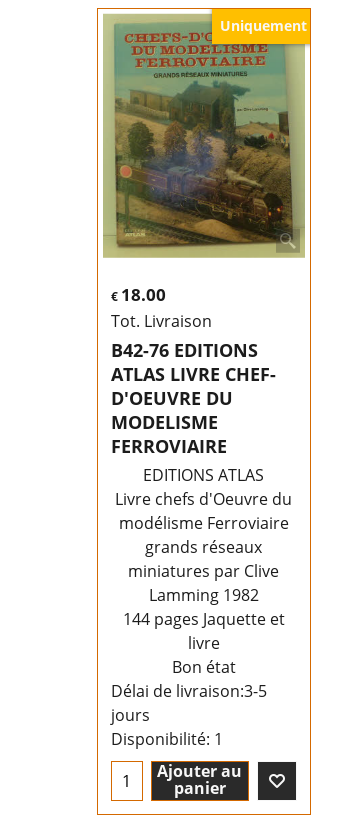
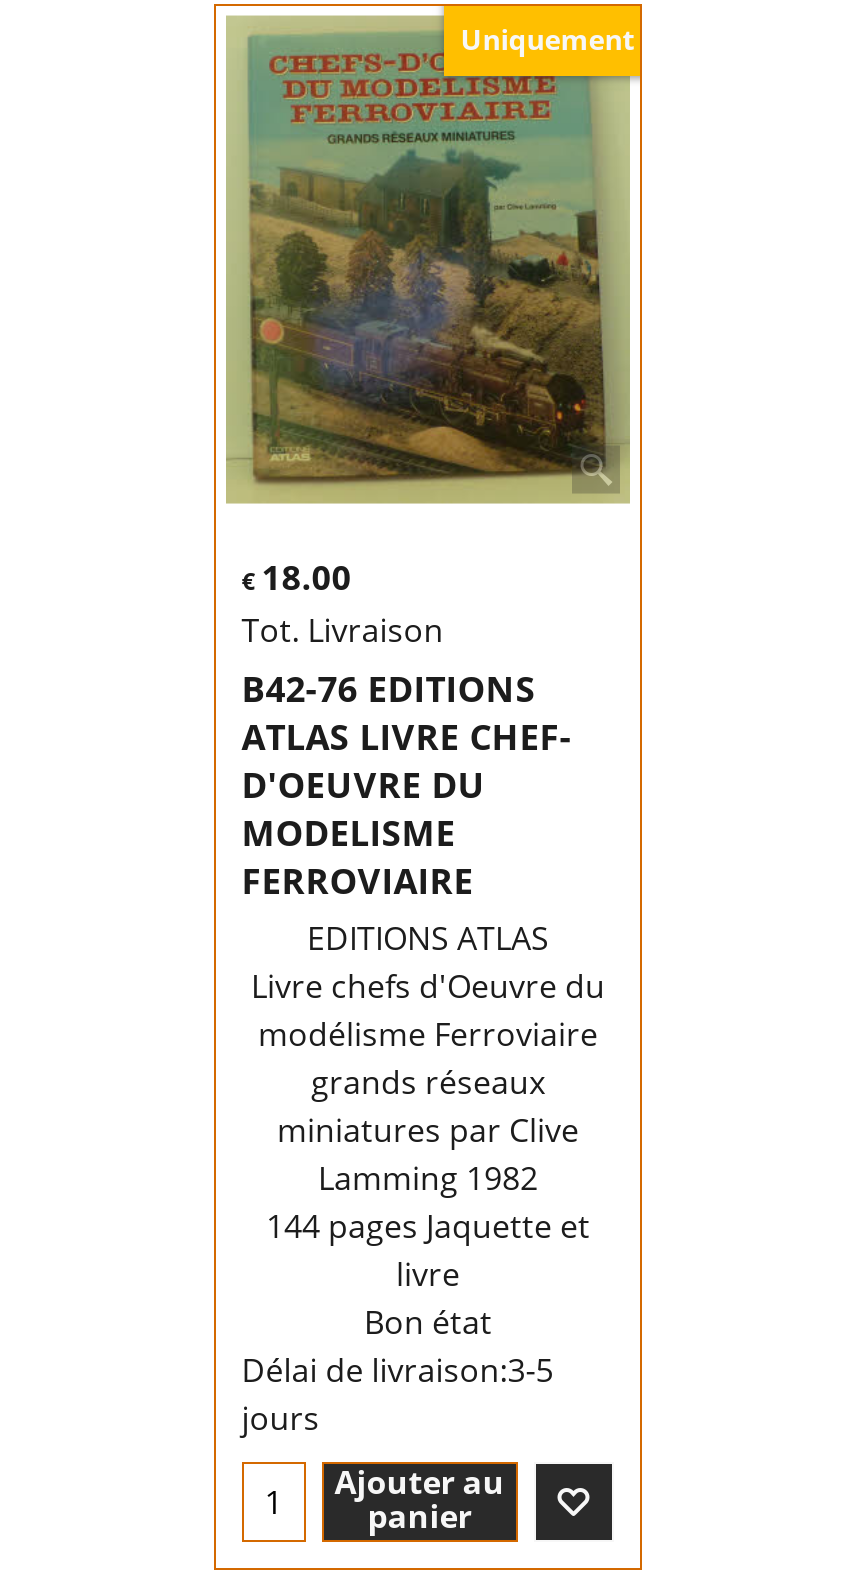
[111,728,223,750] Disponibilité: 1 -> none

